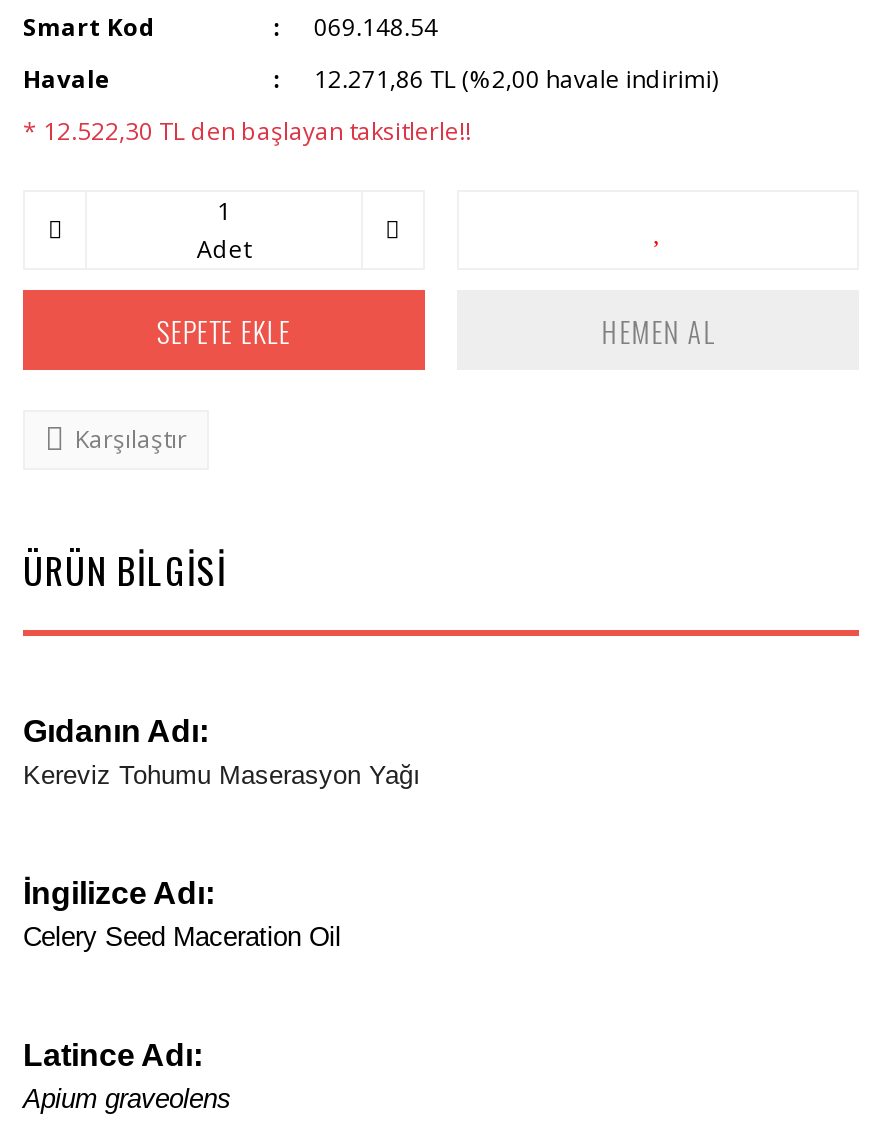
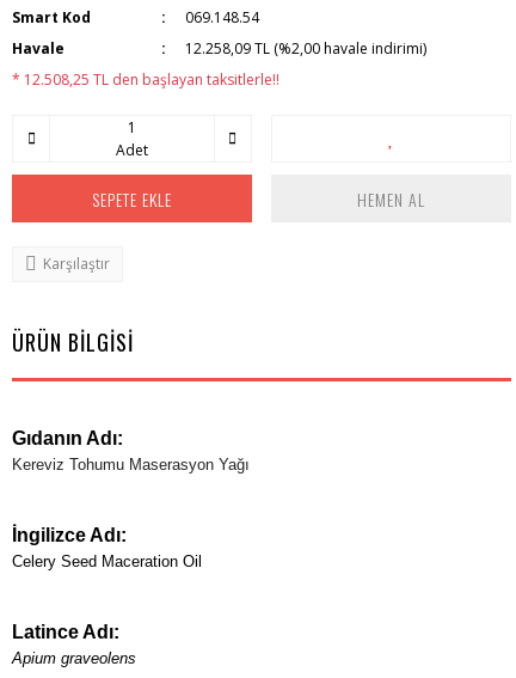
[314,62,718,96] 12.271,86 TL (%2,00 havale indirimi) -> [186,38,427,59] 12.258,09 TL (%2,00 havale indirimi)
[23,114,471,148] * 12.522,30 TL den başlayan taksitlerle!! -> [12,69,279,90] * 12.508,25 TL den başlayan taksitlerle!!

